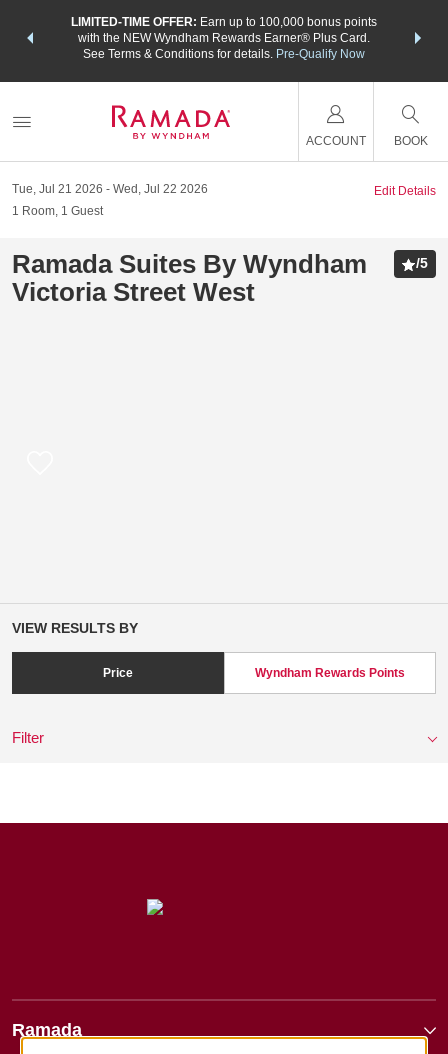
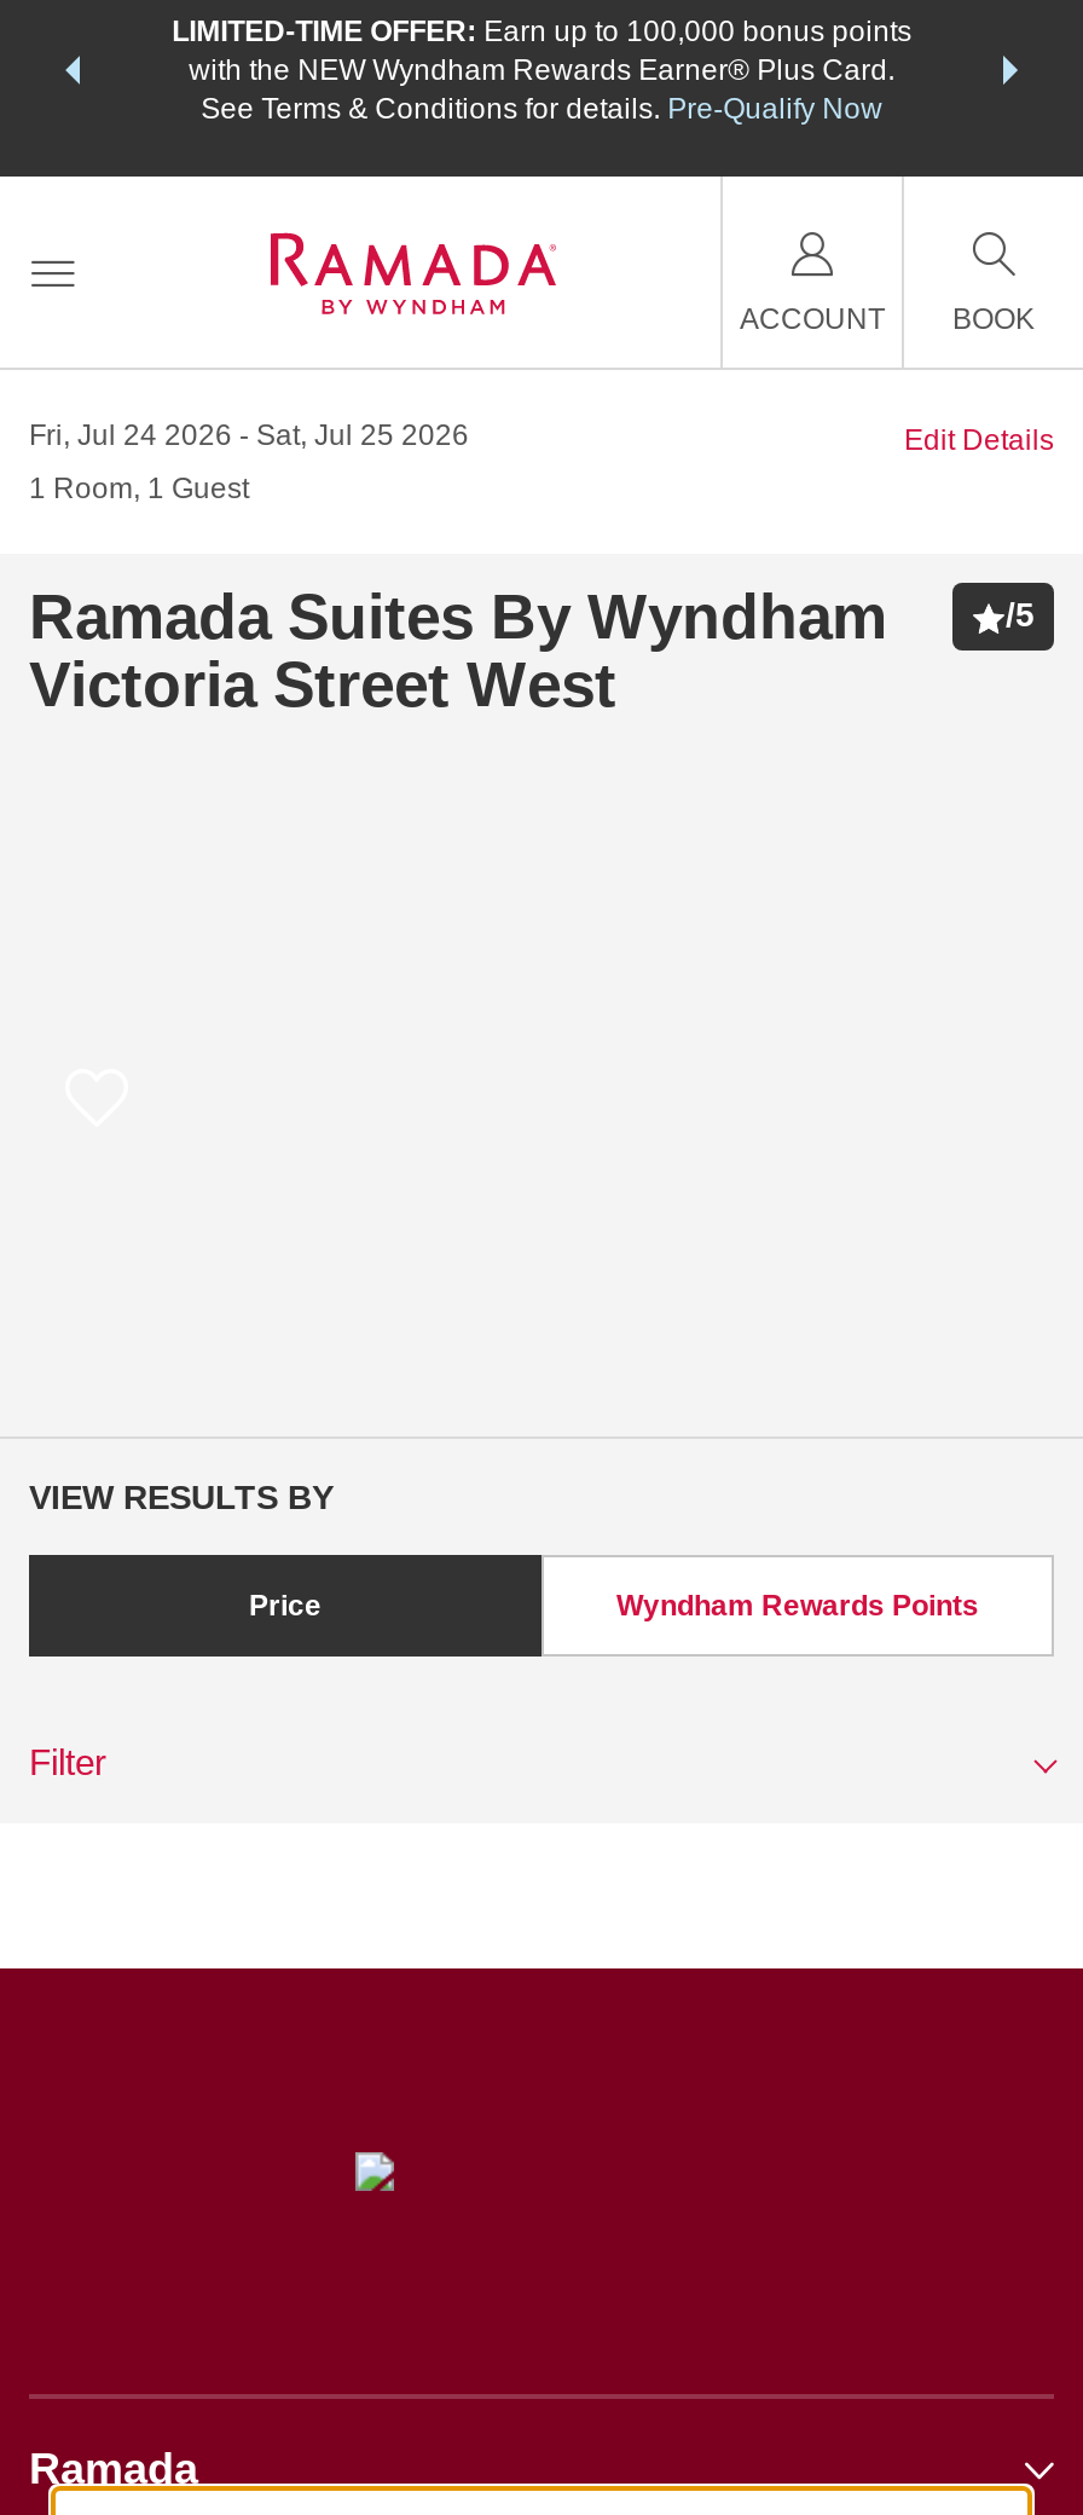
[12,182,103,196] Tue, Jul 21 2026 -> [29,418,232,452] Fri, Jul 24 2026
[113,182,208,196] Wed, Jul 22 2026 -> [256,418,469,452] Sat, Jul 25 2026

